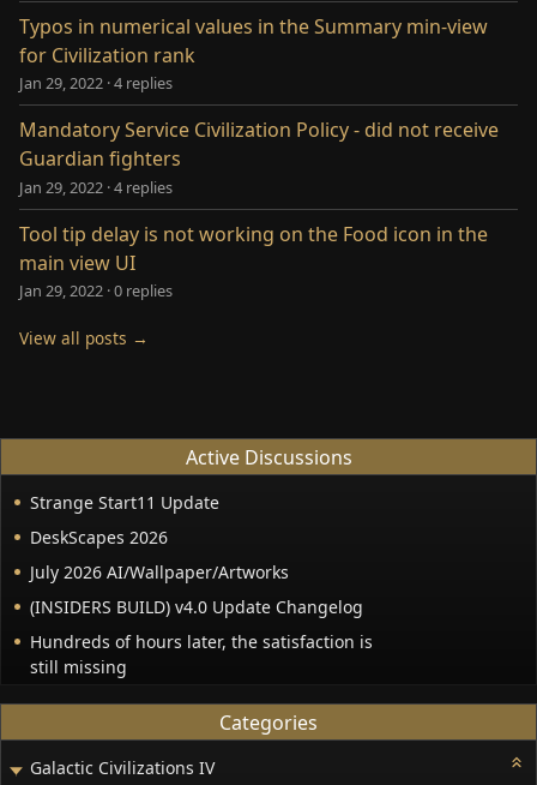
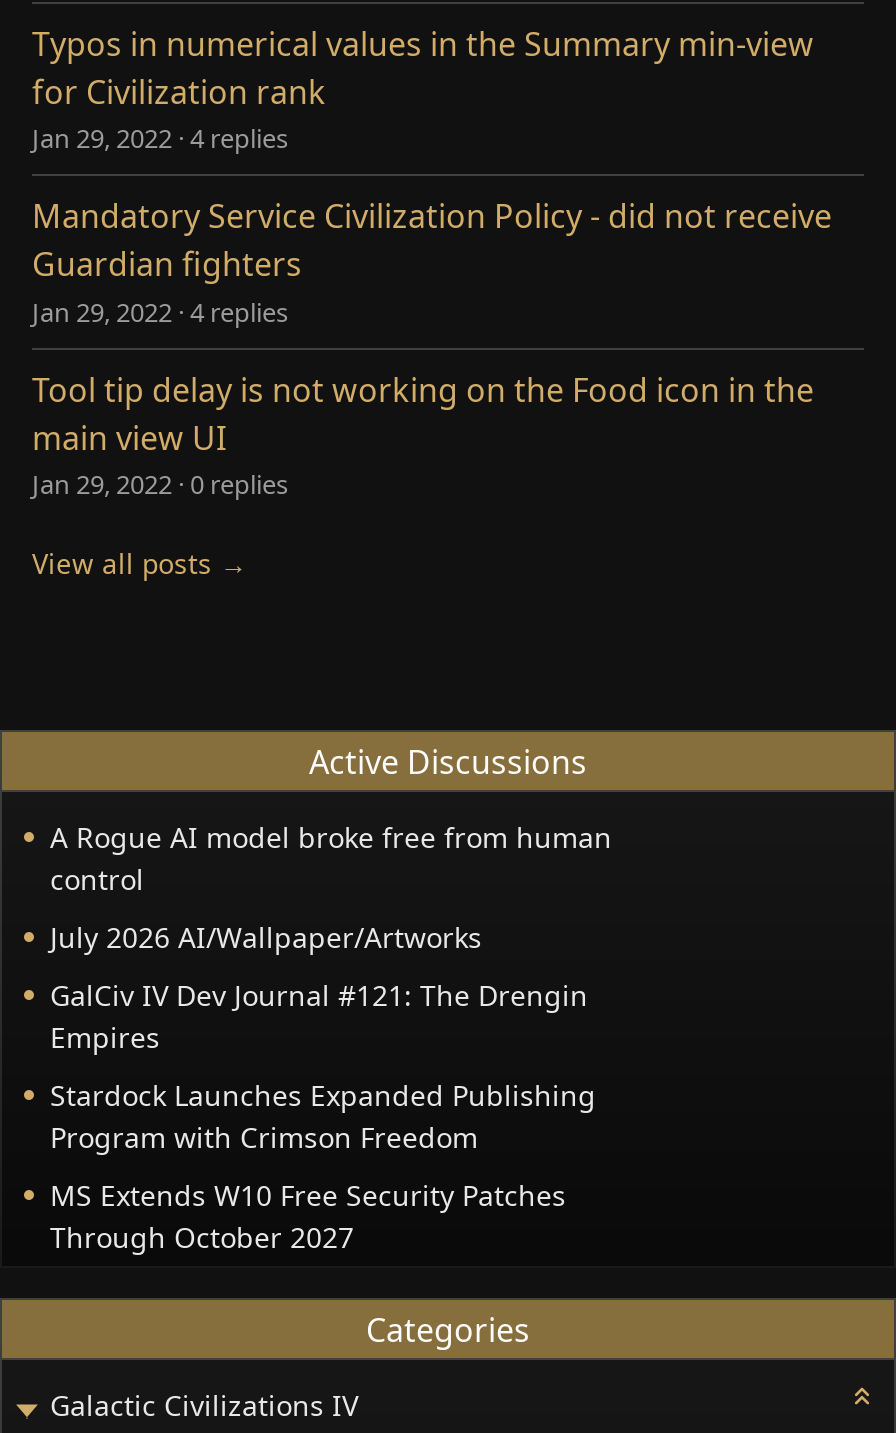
[30,491,219,549] Strange Start11 Update | DeskScapes 2026 -> [50,818,612,898] A Rogue AI model broke free from human | control
[30,596,373,678] (INSIDERS BUILD) v4.0 Update Changelog | Hundreds of hours later, the satisfaction is | still missing -> [50,976,596,1256] GalCiv IV Dev Journal #121: The Drengin | Empires | Stardock Launches Expanded Publishing | Program with Crimson Freedom | MS Extends W10 Free Security Patches | Through October 2027

